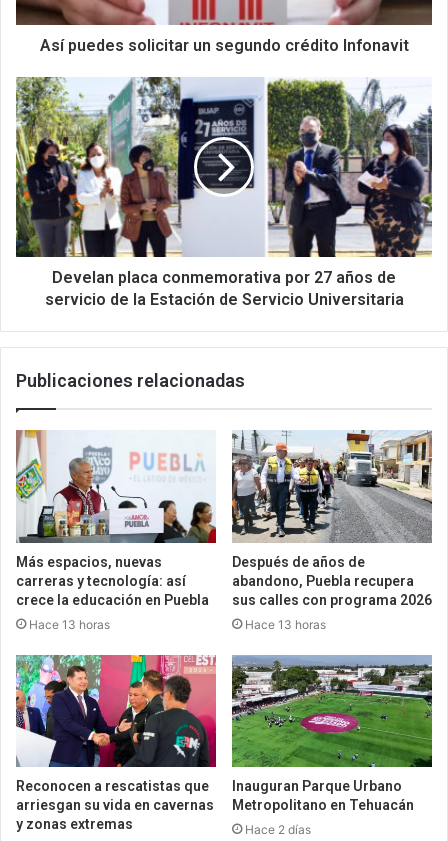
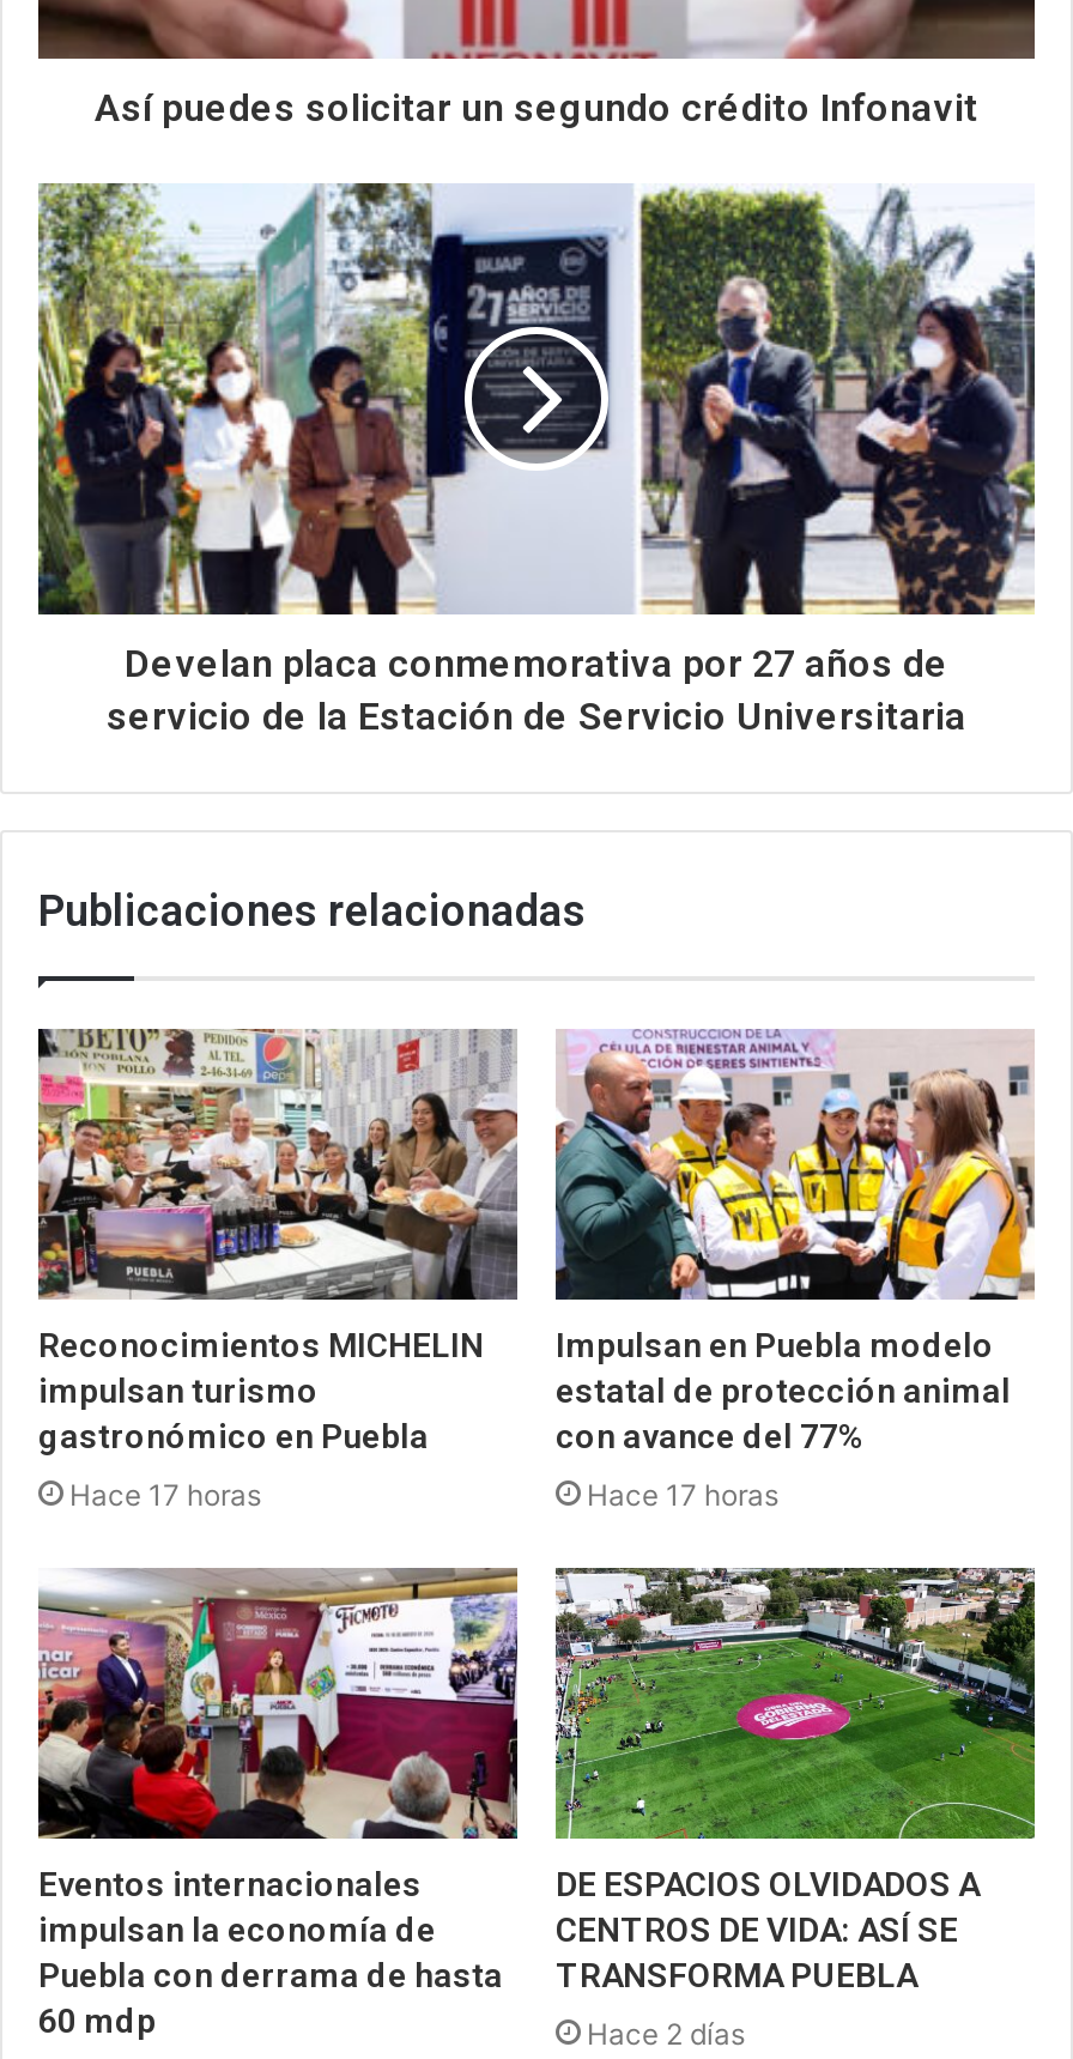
[16,430,216,608] [image] | Más espacios, nuevas | carreras y tecnología: así | crece la educación en Puebla -> [36,1028,520,1456] [image] | Reconocimientos MICHELIN | impulsan turismo | gastronómico en Puebla
[231,429,433,608] [image] | Después de años de | abandono, Puebla recupera | sus calles con programa 2026 -> [553,1030,1035,1456] [image] | Impulsan en Puebla modelo | estatal de protección animal | con avance del 77%
[29,617,110,632] Hace 13 horas -> [69,1477,261,1513] Hace 17 horas
[245,617,326,632] Hace 13 horas -> [587,1477,778,1513] Hace 17 horas
[16,654,217,832] [image] | Reconocen a rescatistas que | arriesgan su vida en cavernas | y zonas extremas -> [36,1567,520,2040] [image] | Eventos internacionales | impulsan la economía de | Puebla con derrama de hasta | 60 mdp
[232,655,433,813] [image] | Inauguran Parque Urbano | Metropolitano en Tehuacán -> [556,1567,1037,1994] [image] | DE ESPACIOS OLVIDADOS A | CENTROS DE VIDA: ASÍ SE | TRANSFORMA PUEBLA

